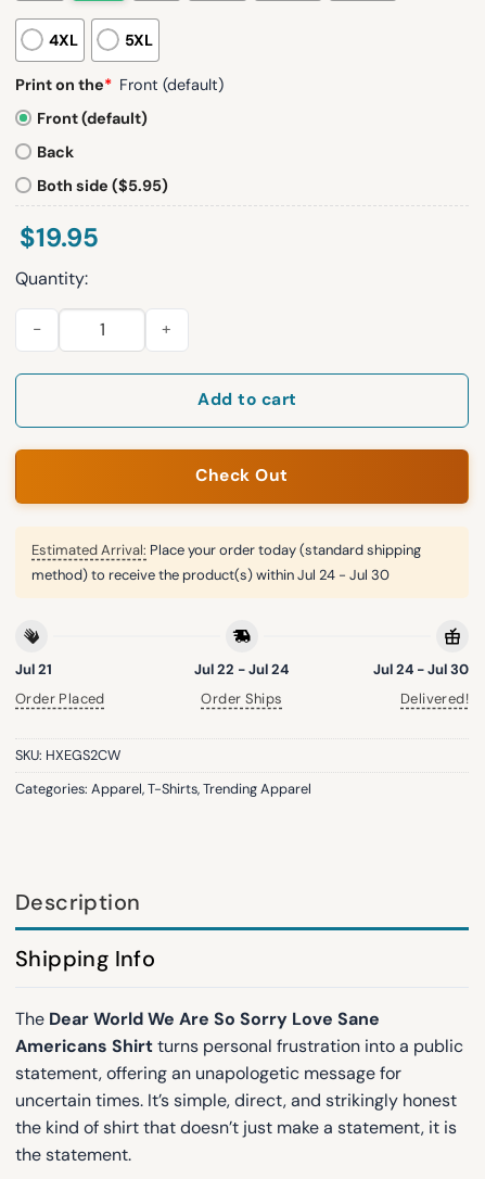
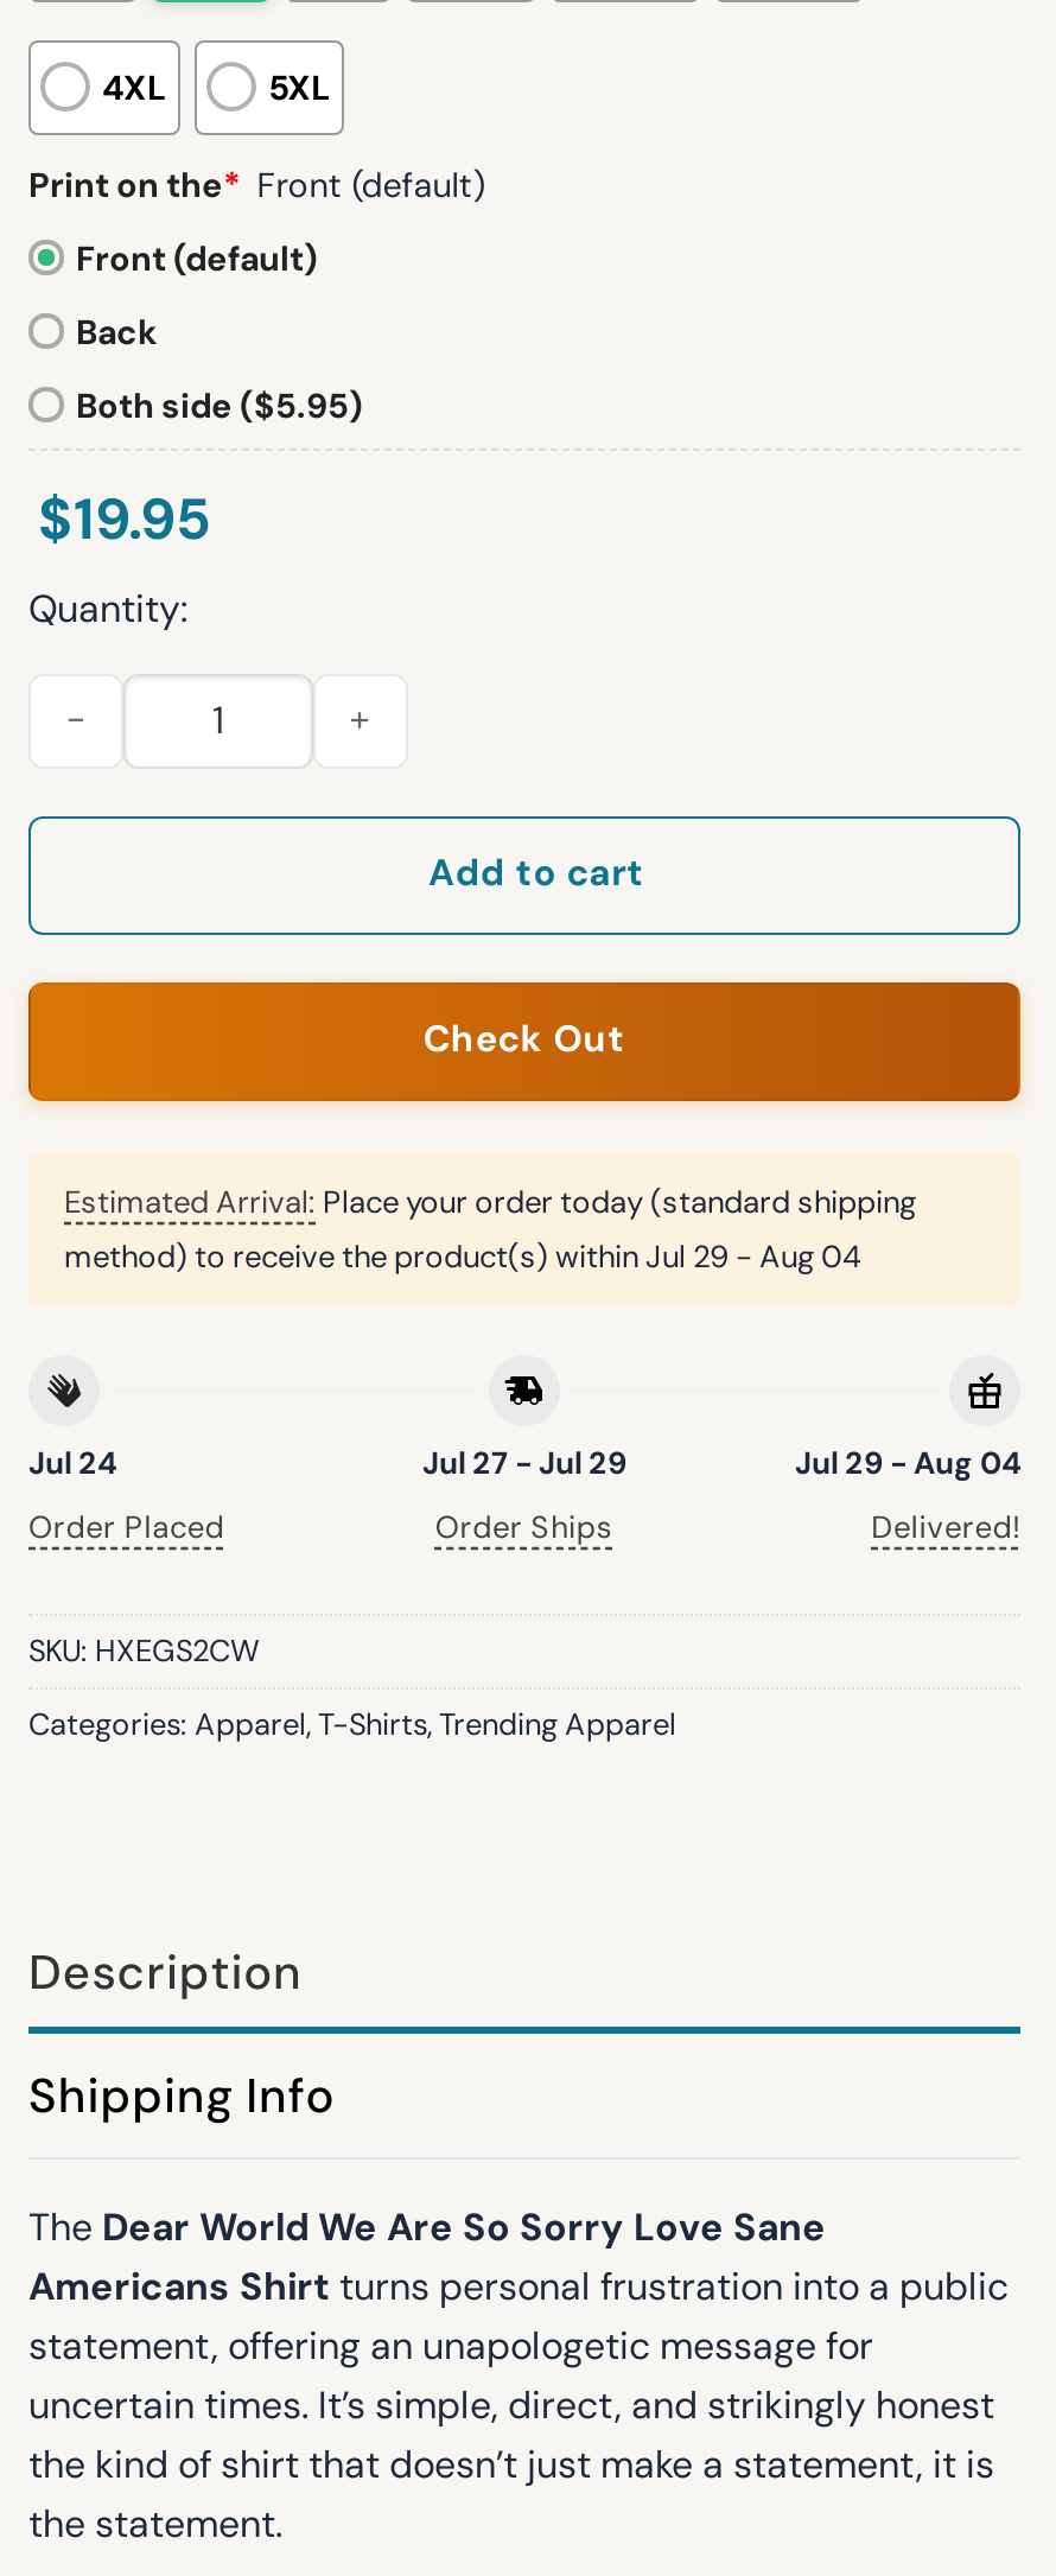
[31,565,390,584] method) to receive the product(s) within Jul 24 - Jul 30 -> [64,1235,861,1276] method) to receive the product(s) within Jul 29 - Aug 04
[15,660,52,679] Jul 21 -> [28,1443,116,1483] Jul 24
[195,660,289,679] Jul 22 - Jul 24 -> [422,1443,626,1483] Jul 27 - Jul 29
[373,660,469,679] Jul 24 - Jul 30 -> [795,1443,1020,1483] Jul 29 - Aug 04

